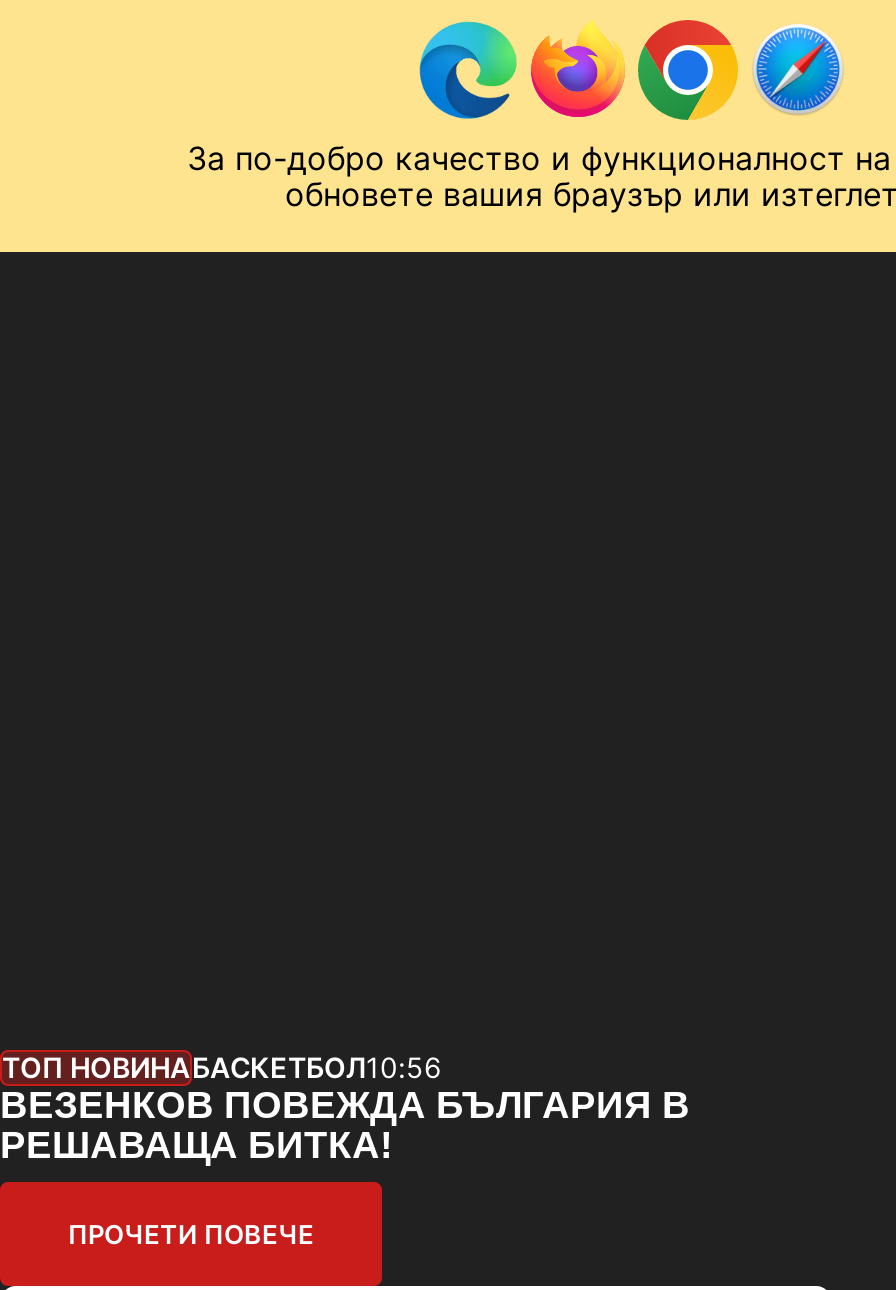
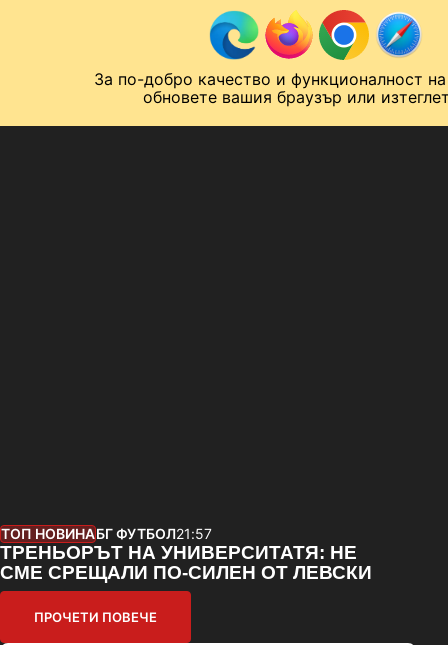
[0,1050,690,1166] ТОП НОВИНАБАСКЕТБОЛ10:56 | ВЕЗЕНКОВ ПОВЕЖДА БЪЛГАРИЯ В | РЕШАВАЩА БИТКА! -> [0,525,372,583] ТОП НОВИНАБГ ФУТБОЛ21:57 | ТРЕНЬОРЪТ НА УНИВЕРСИТАТЯ: НЕ | СМЕ СРЕЩАЛИ ПО-СИЛЕН ОТ ЛЕВСКИ

